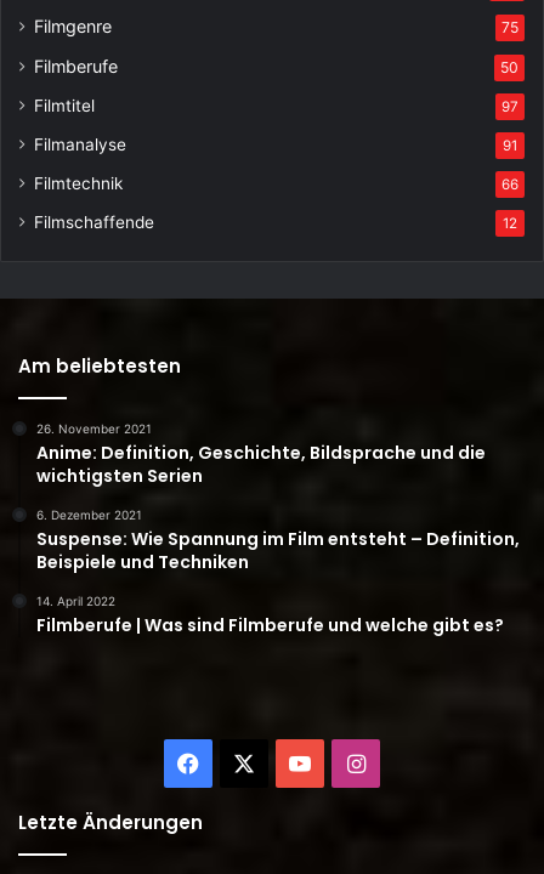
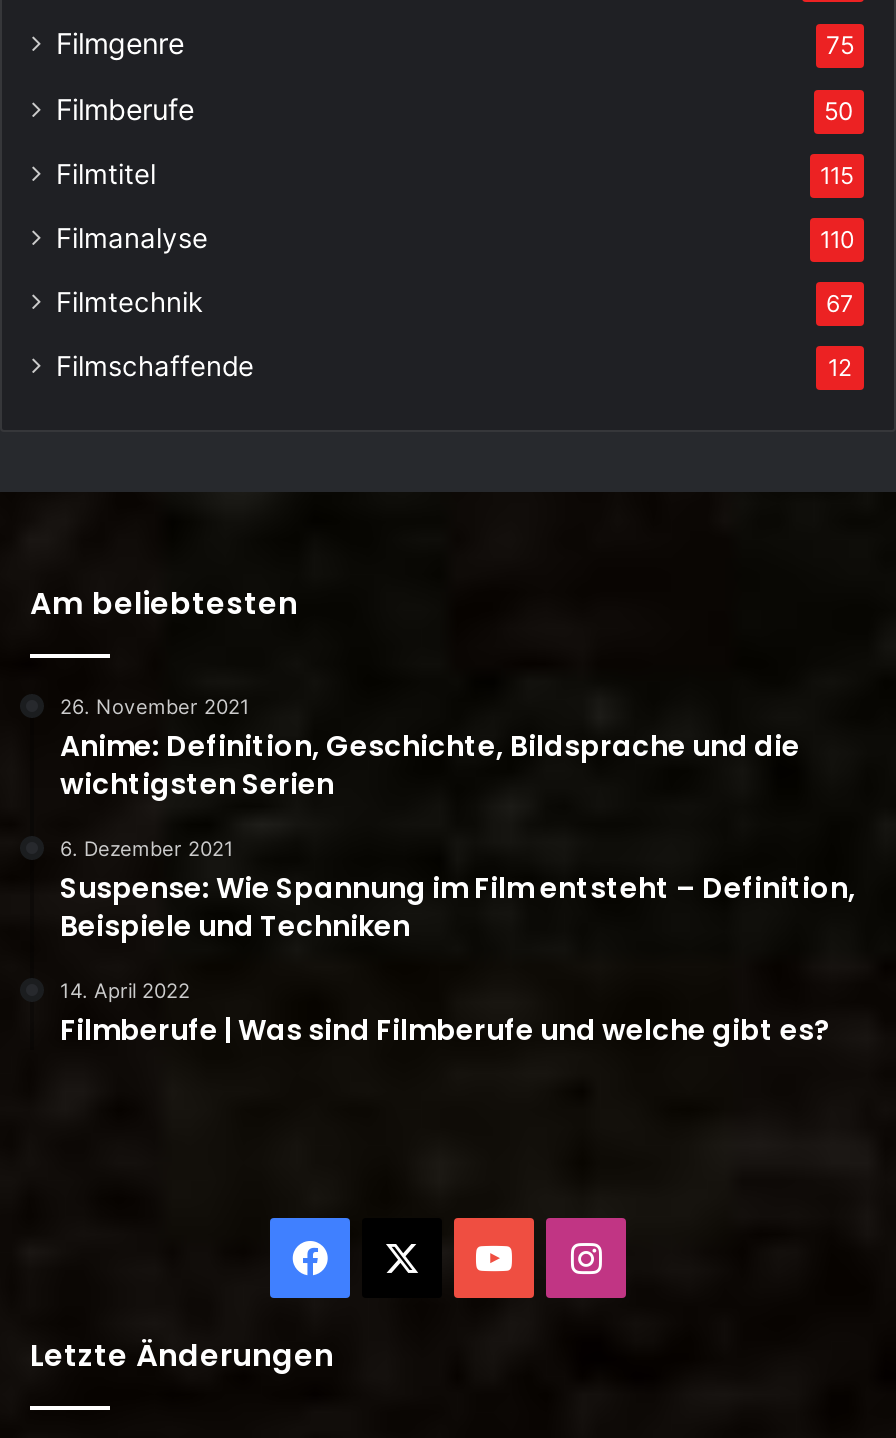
[501,98,518,115] 97 -> [820,161,854,189] 115
[503,137,517,154] 91 -> [820,225,854,253] 110
[501,176,518,193] 66 -> [826,289,854,317] 67

